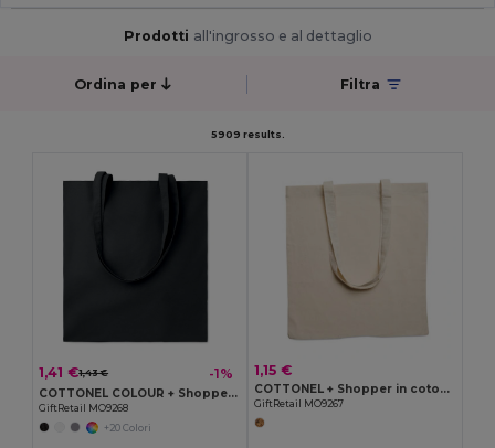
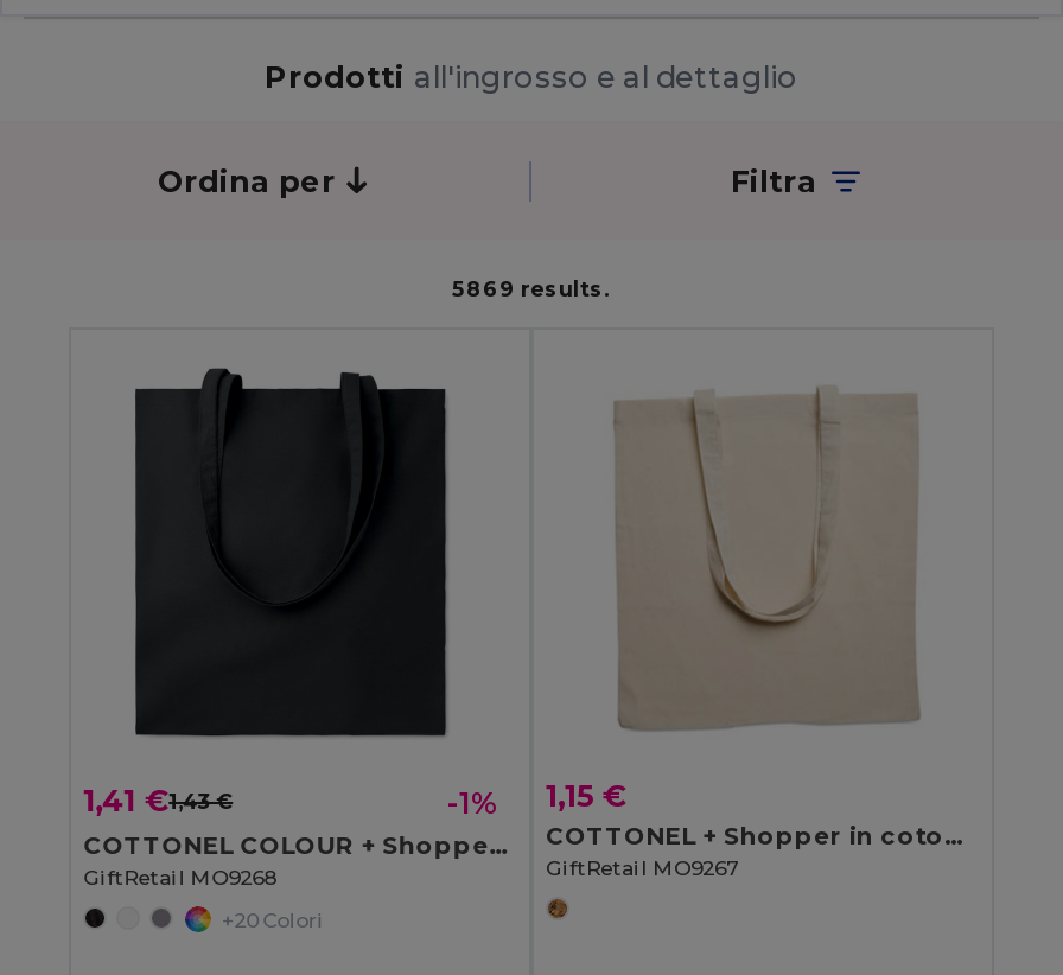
[210,129,285,140] 5909 results. -> [452,278,611,302] 5869 results.

